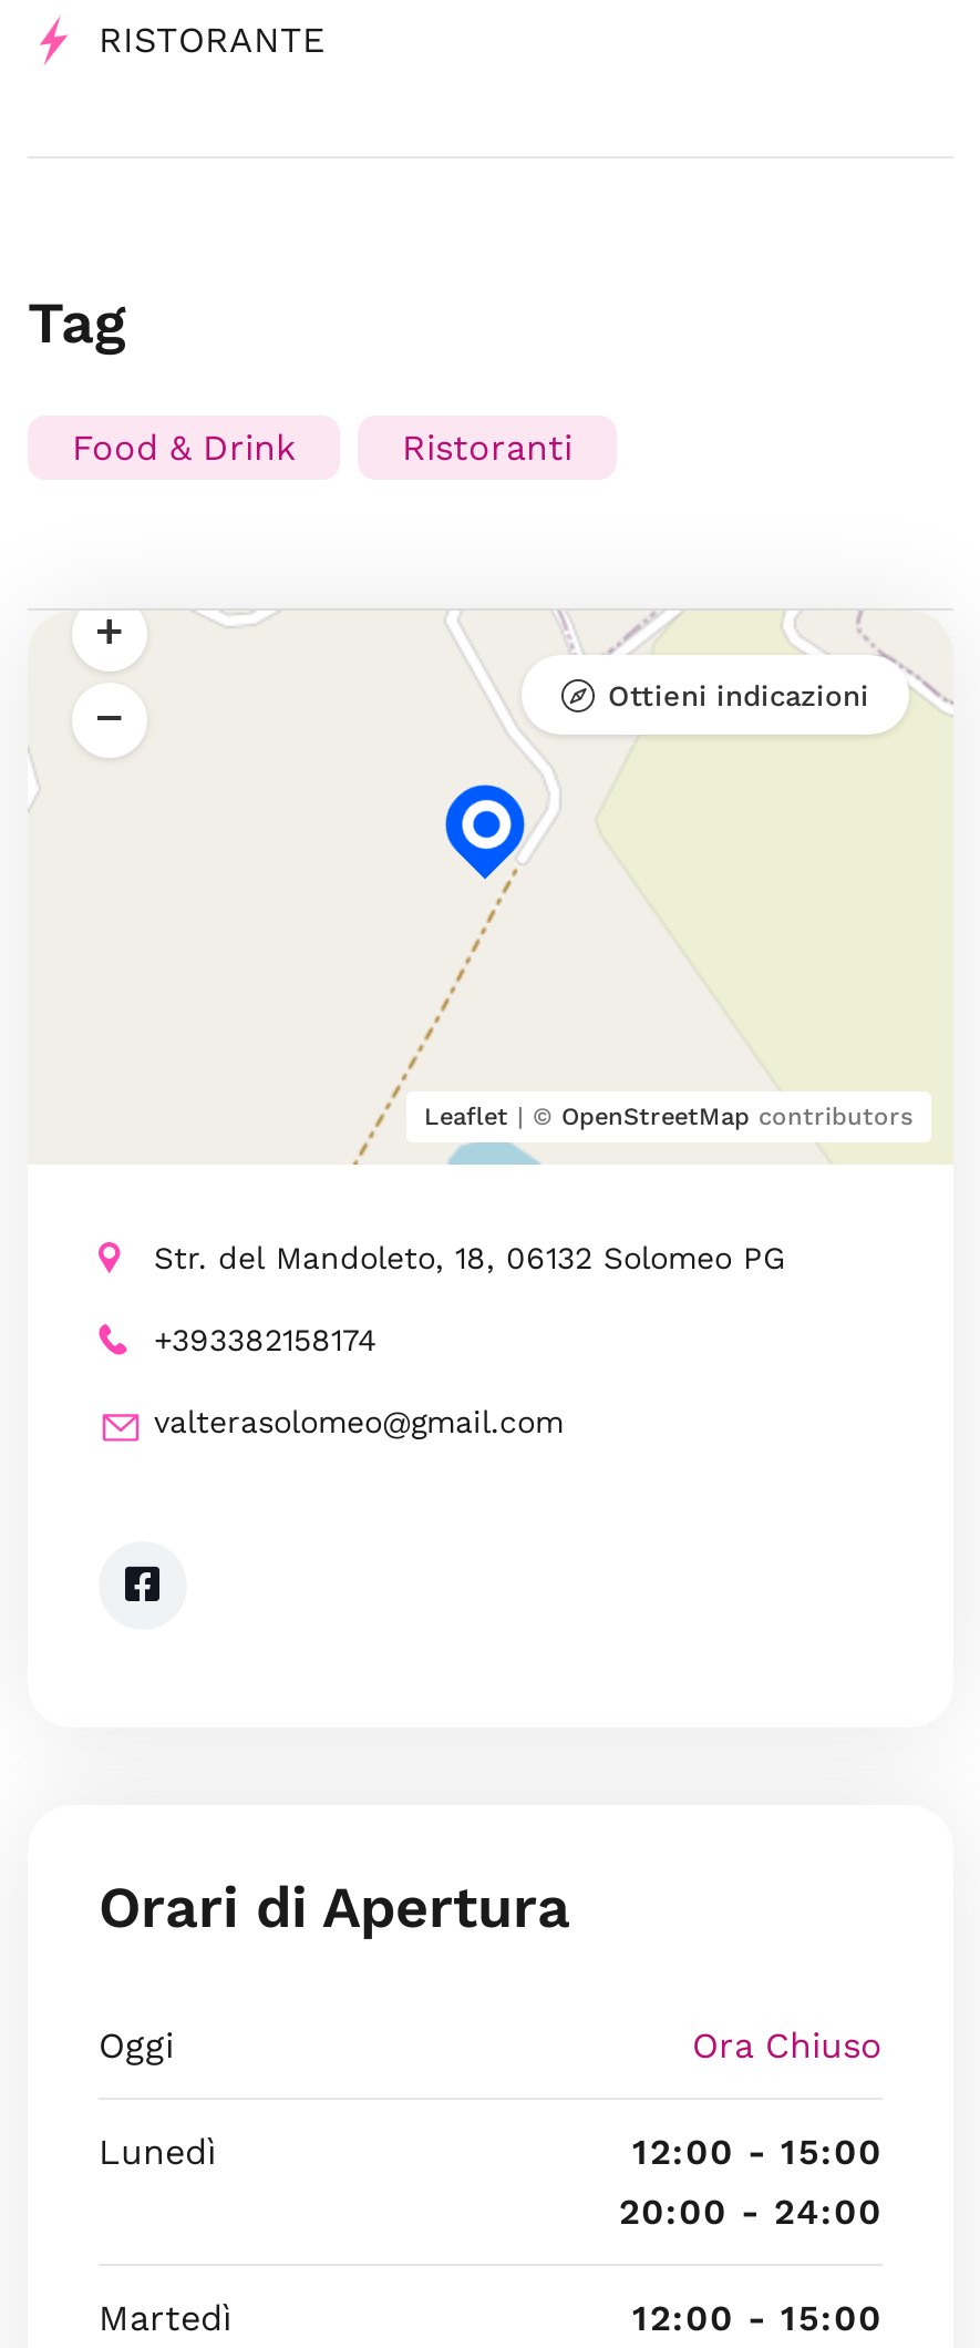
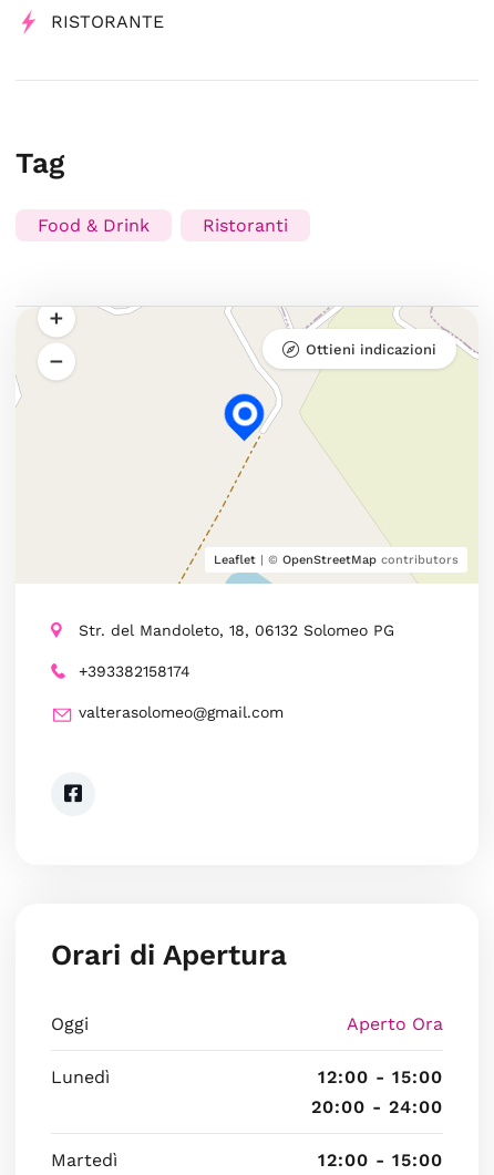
[692,2024,883,2067] Ora Chiuso -> [347,1013,443,1034] Aperto Ora

